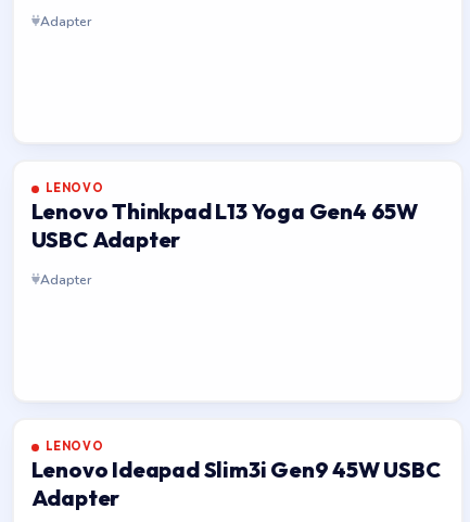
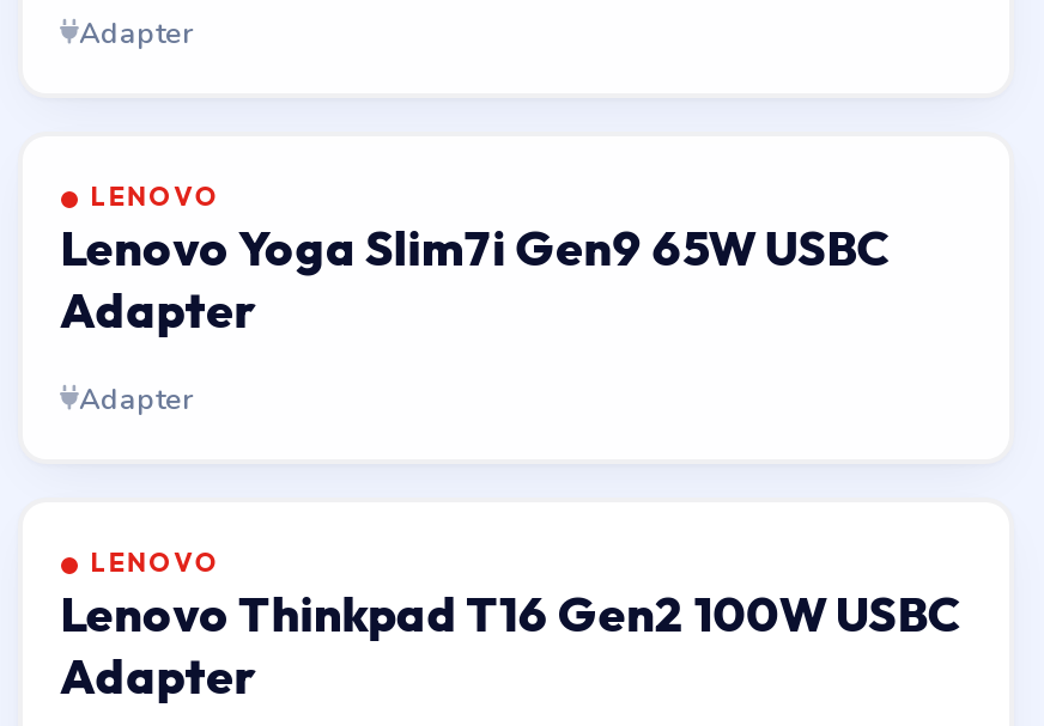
[31,198,418,253] Lenovo Thinkpad L13 Yoga Gen4 65W | USBC Adapter -> [60,217,890,339] Lenovo Yoga Slim7i Gen9 65W USBC | Adapter
[31,456,440,483] Lenovo Ideapad Slim3i Gen9 45W USBC -> [60,583,961,643] Lenovo Thinkpad T16 Gen2 100W USBC

